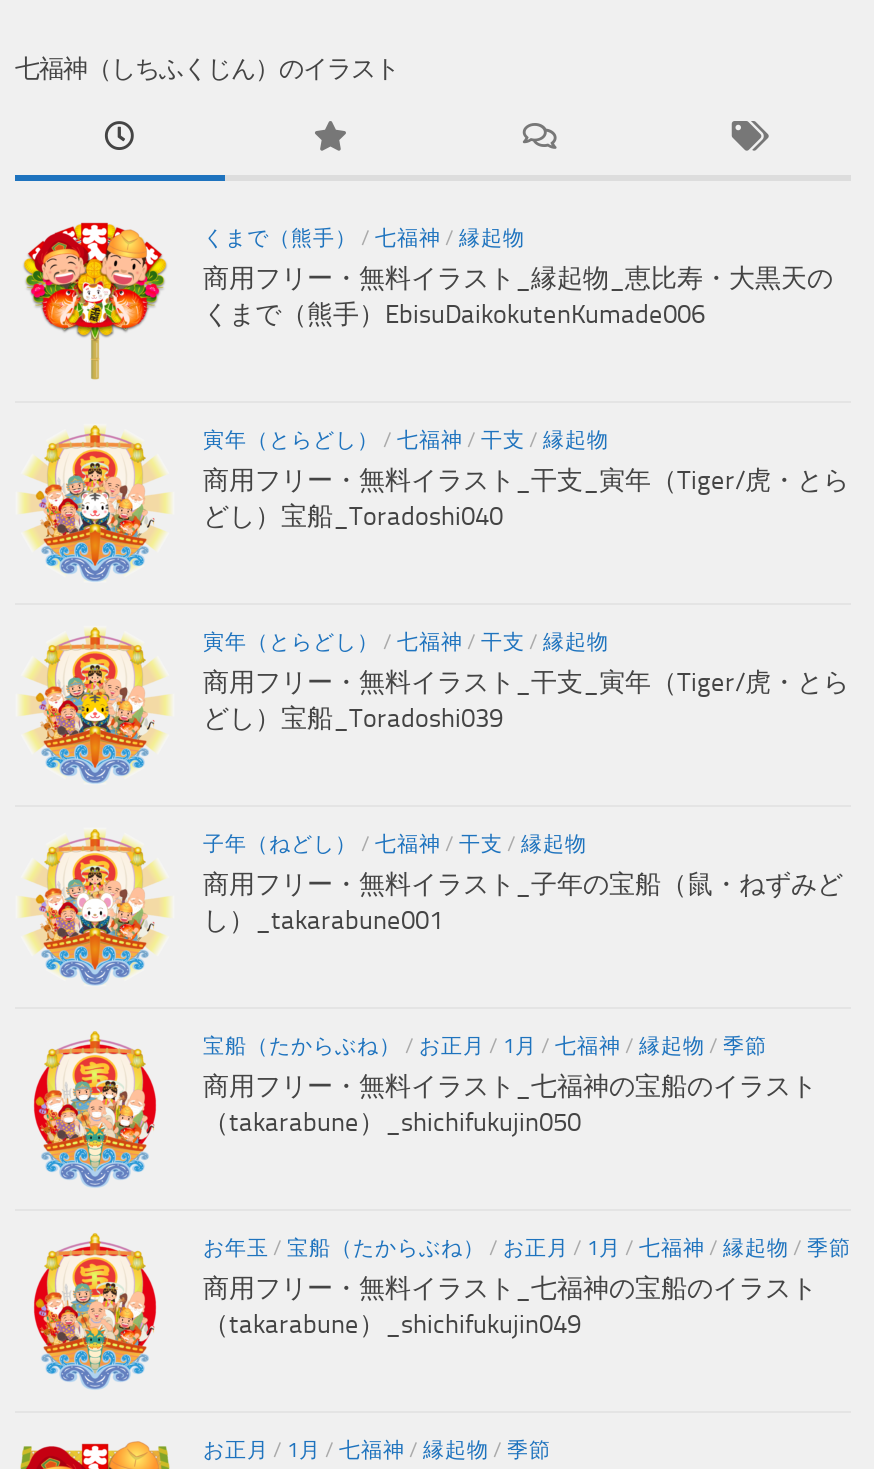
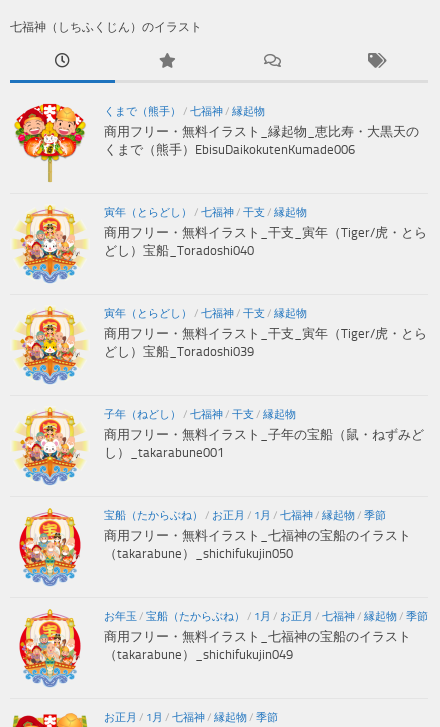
[203,1235,851,1261] お年玉/宝船（たからぶね）/お正月/ 1月/七福神/縁起物/季節 -> [104,610,428,623] お年玉/宝船（たからぶね）/ 1月/お正月/七福神/縁起物/季節

